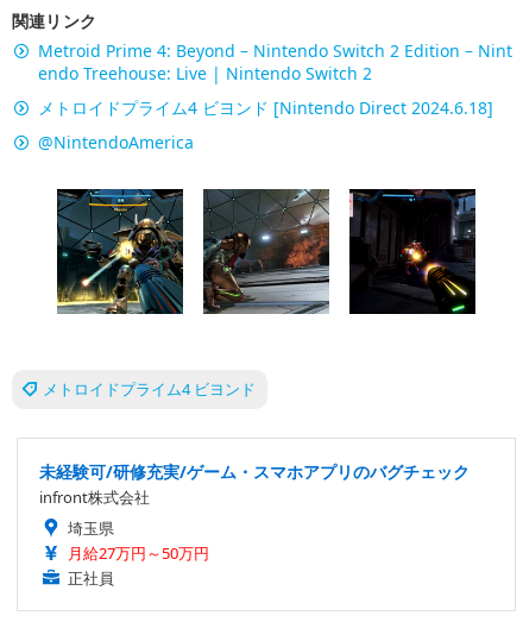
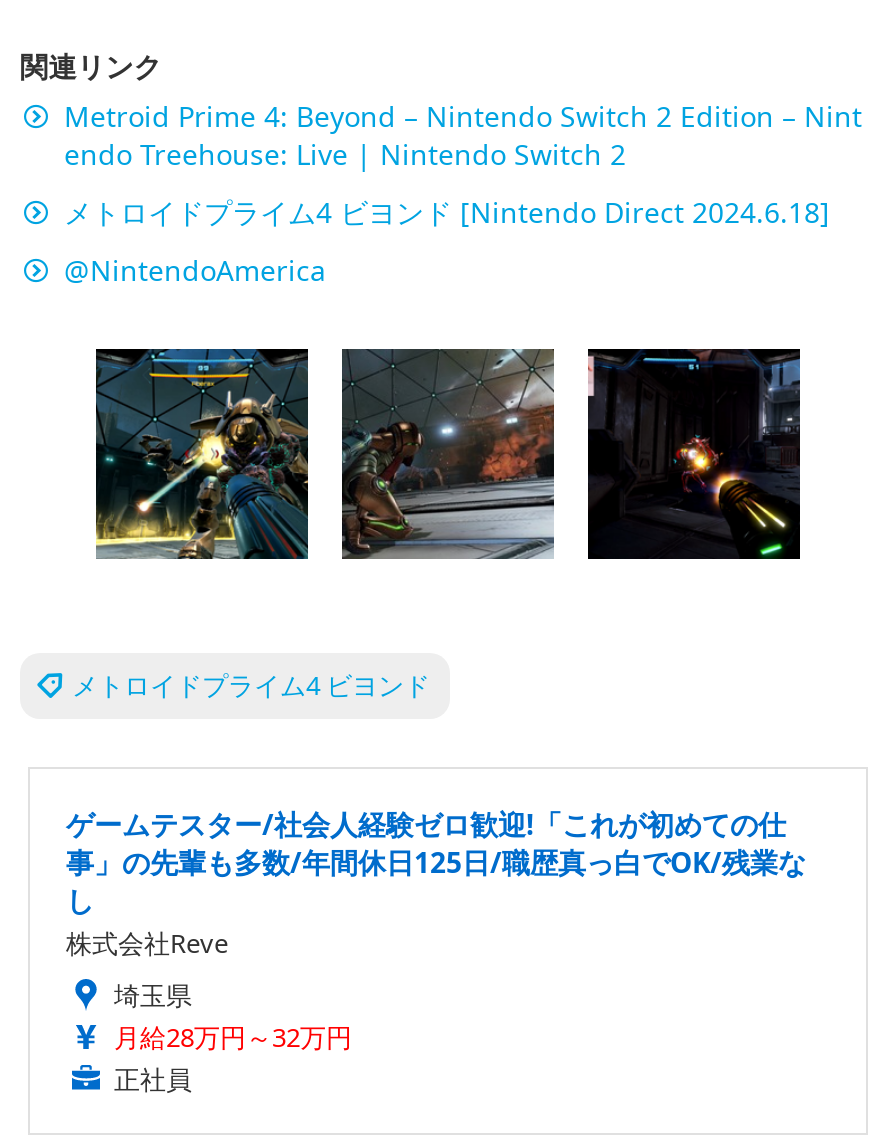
[39,461,470,508] 未経験可/研修充実/ゲーム・スマホアプリのバグチェック | infront株式会社 -> [66,806,806,962] ゲームテスター/社会人経験ゼロ歓迎!「これが初めての仕 | 事」の先輩も多数/年間休日125日/職歴真っ白でOK/残業な | し | 株式会社Reve
[68,543,209,564] 月給27万円～50万円 -> [114,1020,352,1056] 月給28万円～32万円

